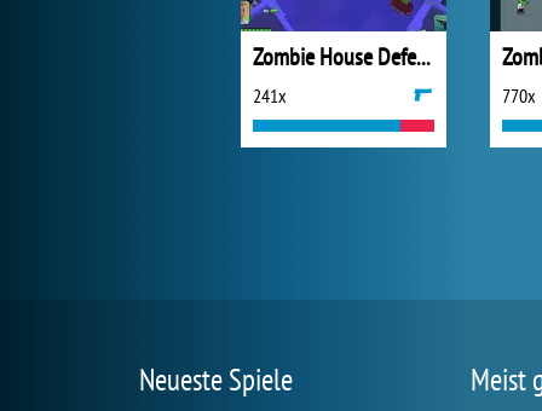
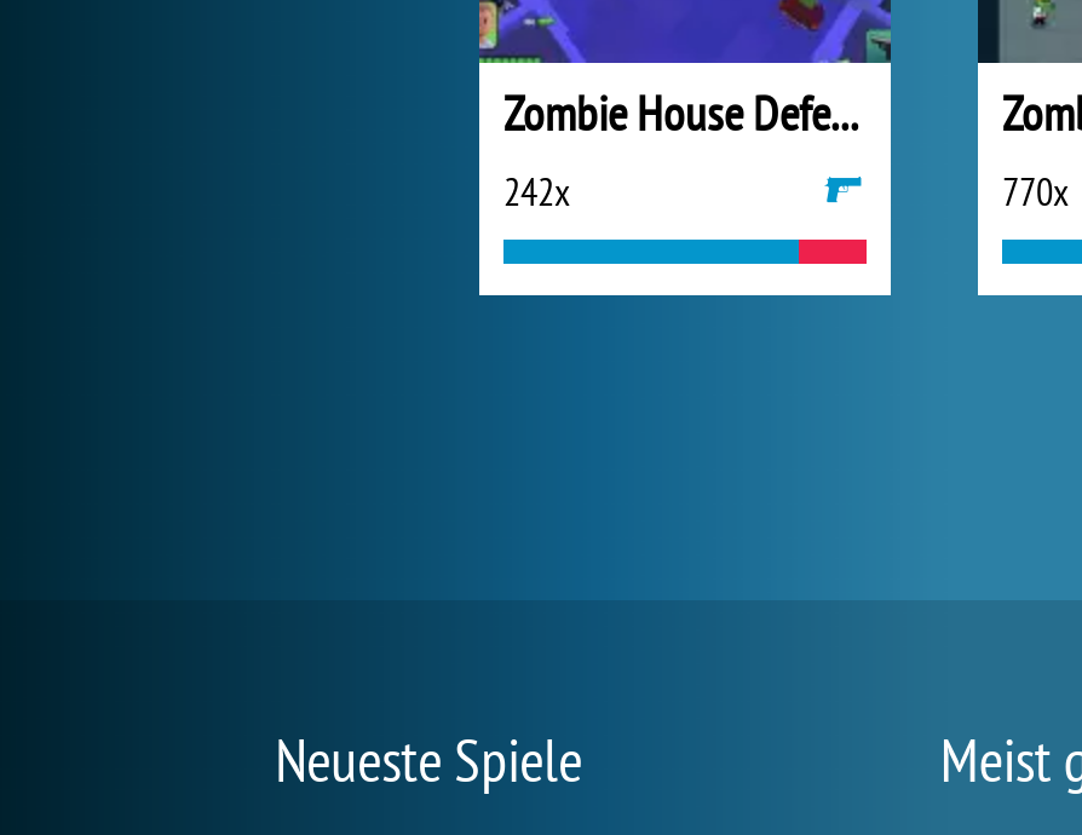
[253,83,287,108] 241x -> [503,167,571,215] 242x

